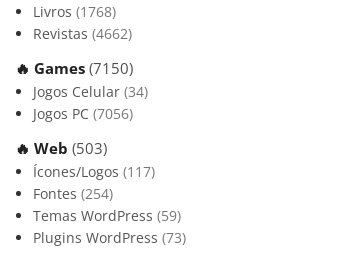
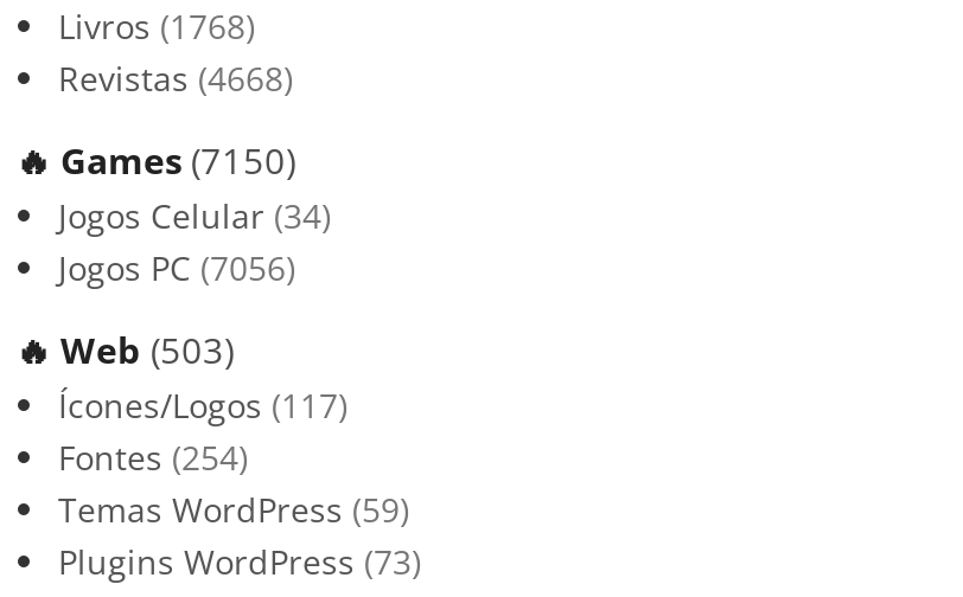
[33,24,132,43] Revistas (4662) -> [58,57,293,102] Revistas (4668)

